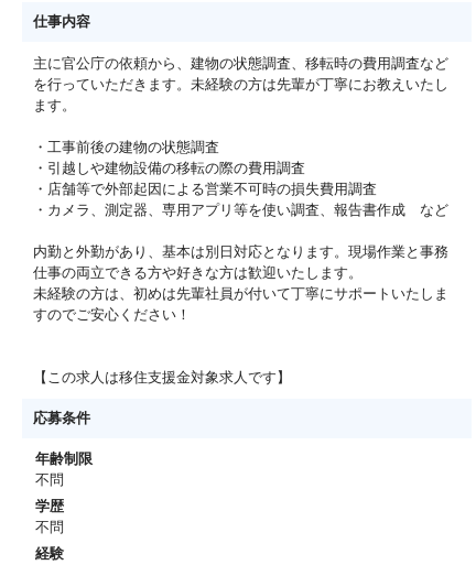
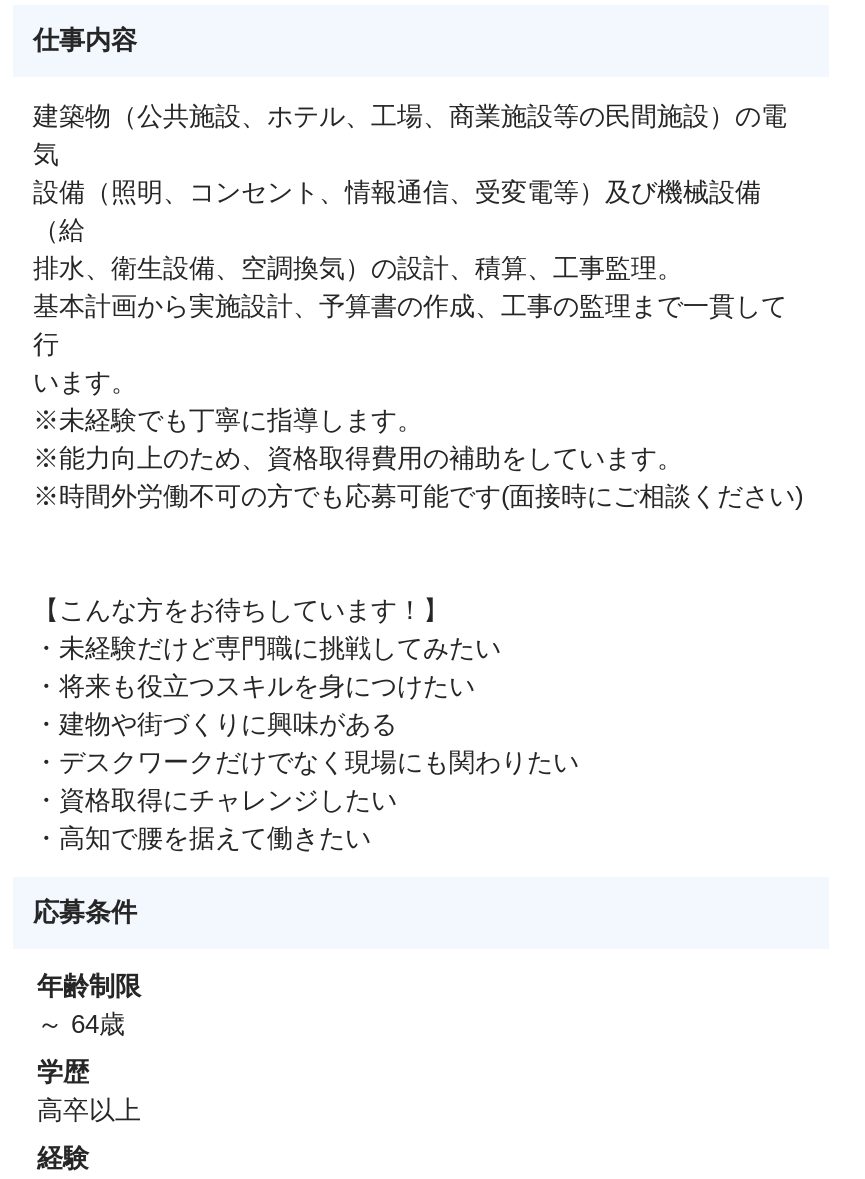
[33,55,448,323] 主に官公庁の依頼から、建物の状態調査、移転時の費用調査など | を行っていただきます。未経験の方は先輩が丁寧にお教えいたし | ます。 | ・工事前後の建物の状態調査 | ・引越しや建物設備の移転の際の費用調査 | ・店舗等で外部起因による営業不可時の損失費用調査 | ・カメラ、測定器、専用アプリ等を使い調査、報告書作成 など | 内勤と外勤があり、基本は別日対応となります。現場作業と事務 | 仕事の両立できる方や好きな方は歓迎いたします。 | 未経験の方は、初めは先輩社員が付いて丁寧にサポートいたしま | すのでご安心ください！ -> [33,101,803,511] 建築物（公共施設、ホテル、工場、商業施設等の民間施設）の電 | 気 | 設備（照明、コンセント、情報通信、受変電等）及び機械設備 | （給 | 排水、衛生設備、空調換気）の設計、積算、工事監理。 | 基本計画から実施設計、予算書の作成、工事の監理まで一貫して | 行 | います。 | ※未経験でも丁寧に指導します。 | ※能力向上のため、資格取得費用の補助をしています。 | ※時間外労働不可の方でも応募可能です(面接時にご相談ください)
[33,369,291,385] 【この求人は移住支援金対象求人です】 -> [33,595,579,853] 【こんな方をお待ちしています！】 | ・未経験だけど専門職に挑戦してみたい | ・将来も役立つスキルを身につけたい | ・建物や街づくりに興味がある | ・デスクワークだけでなく現場にも関わりたい | ・資格取得にチャレンジしたい | ・高知で腰を据えて働きたい
[35,471,64,488] 不問 -> [37,1009,125,1039] ～ 64歳
[35,519,64,535] 不問 -> [37,1095,141,1125] 高卒以上

